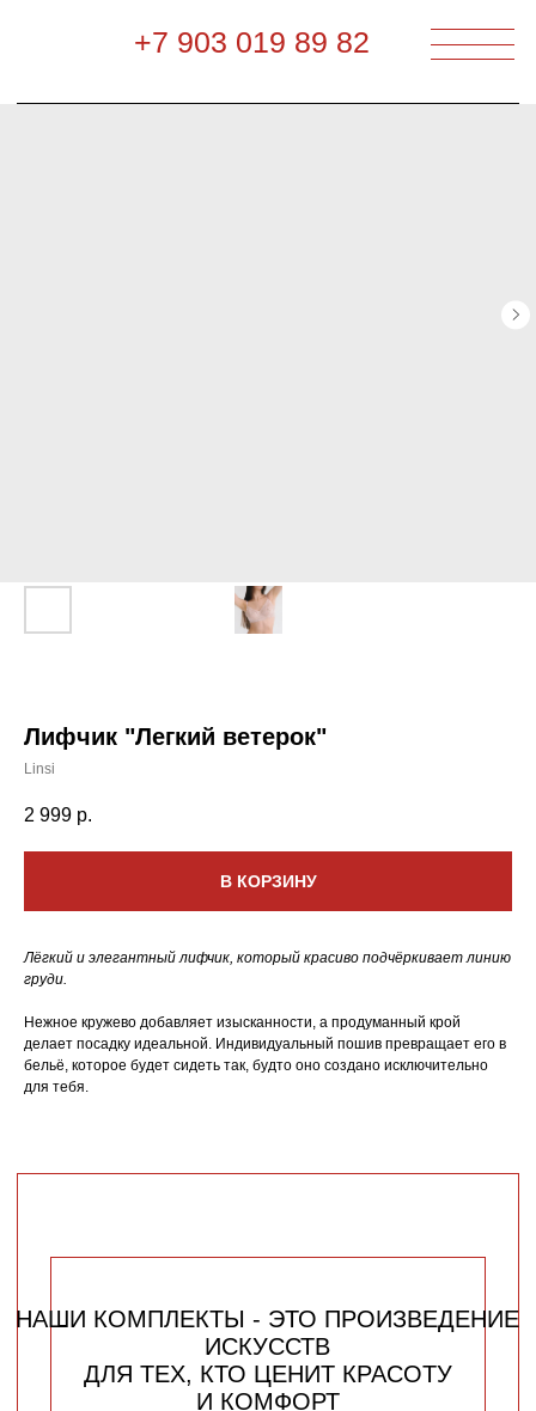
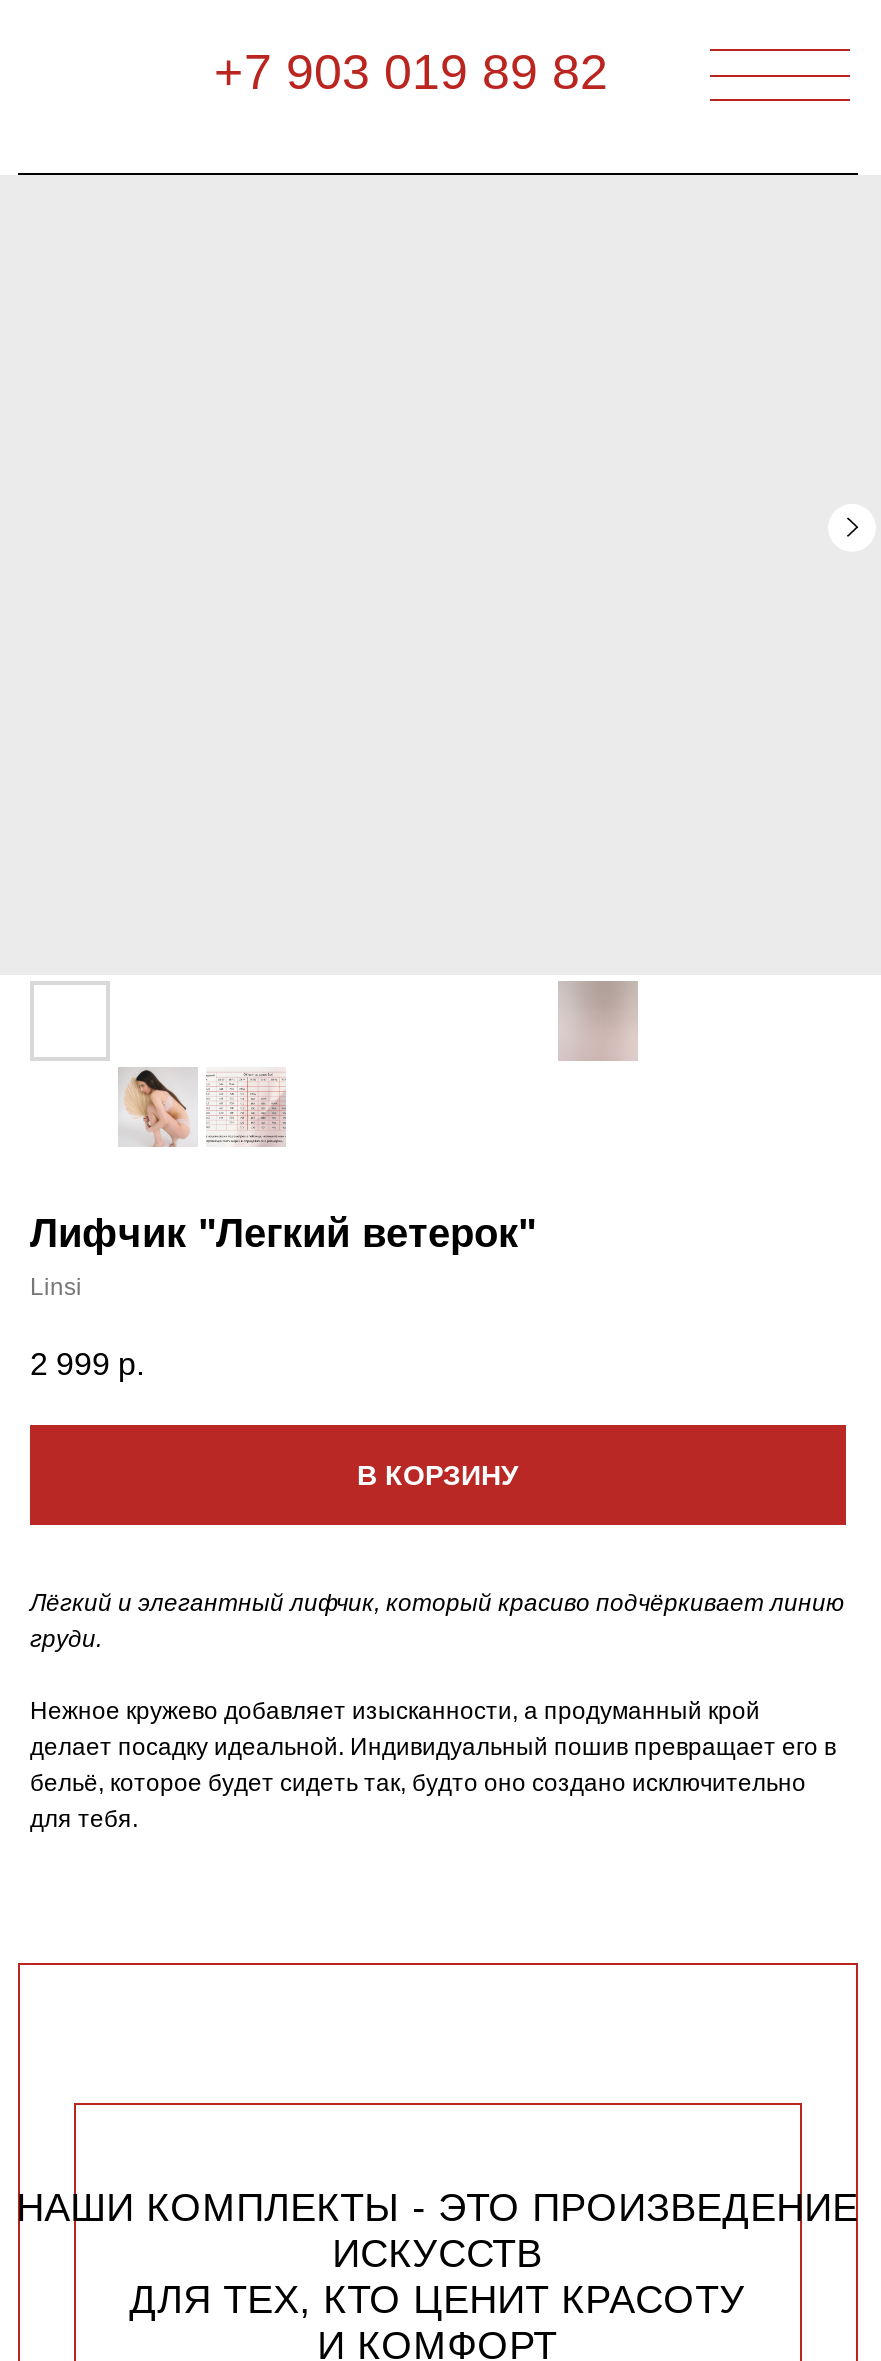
none -> [118,1067,286,1149] [image]
none -> [558,979,638,1061] [image]
[233,585,282,635] [image] -> none

